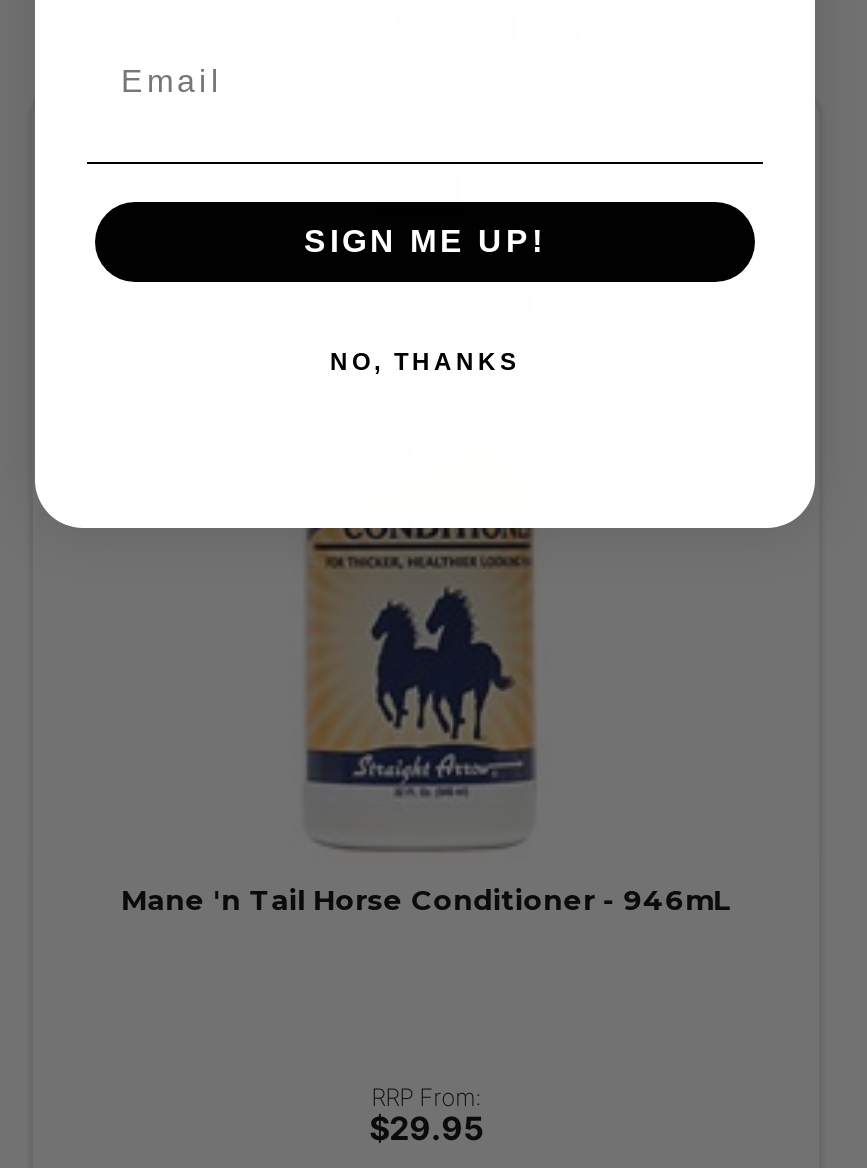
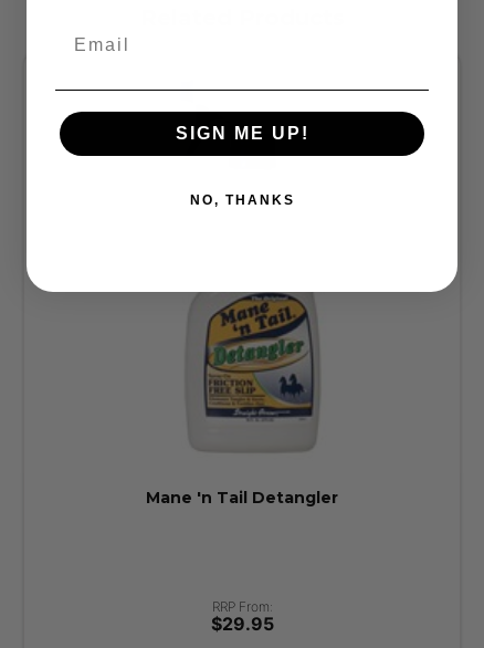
[307,530,555,794] [image] -> [178,292,315,433] [image]
[121,882,731,918] Mane 'n Tail Horse Conditioner - 946mL -> [146,488,338,508] Mane 'n Tail Detangler

